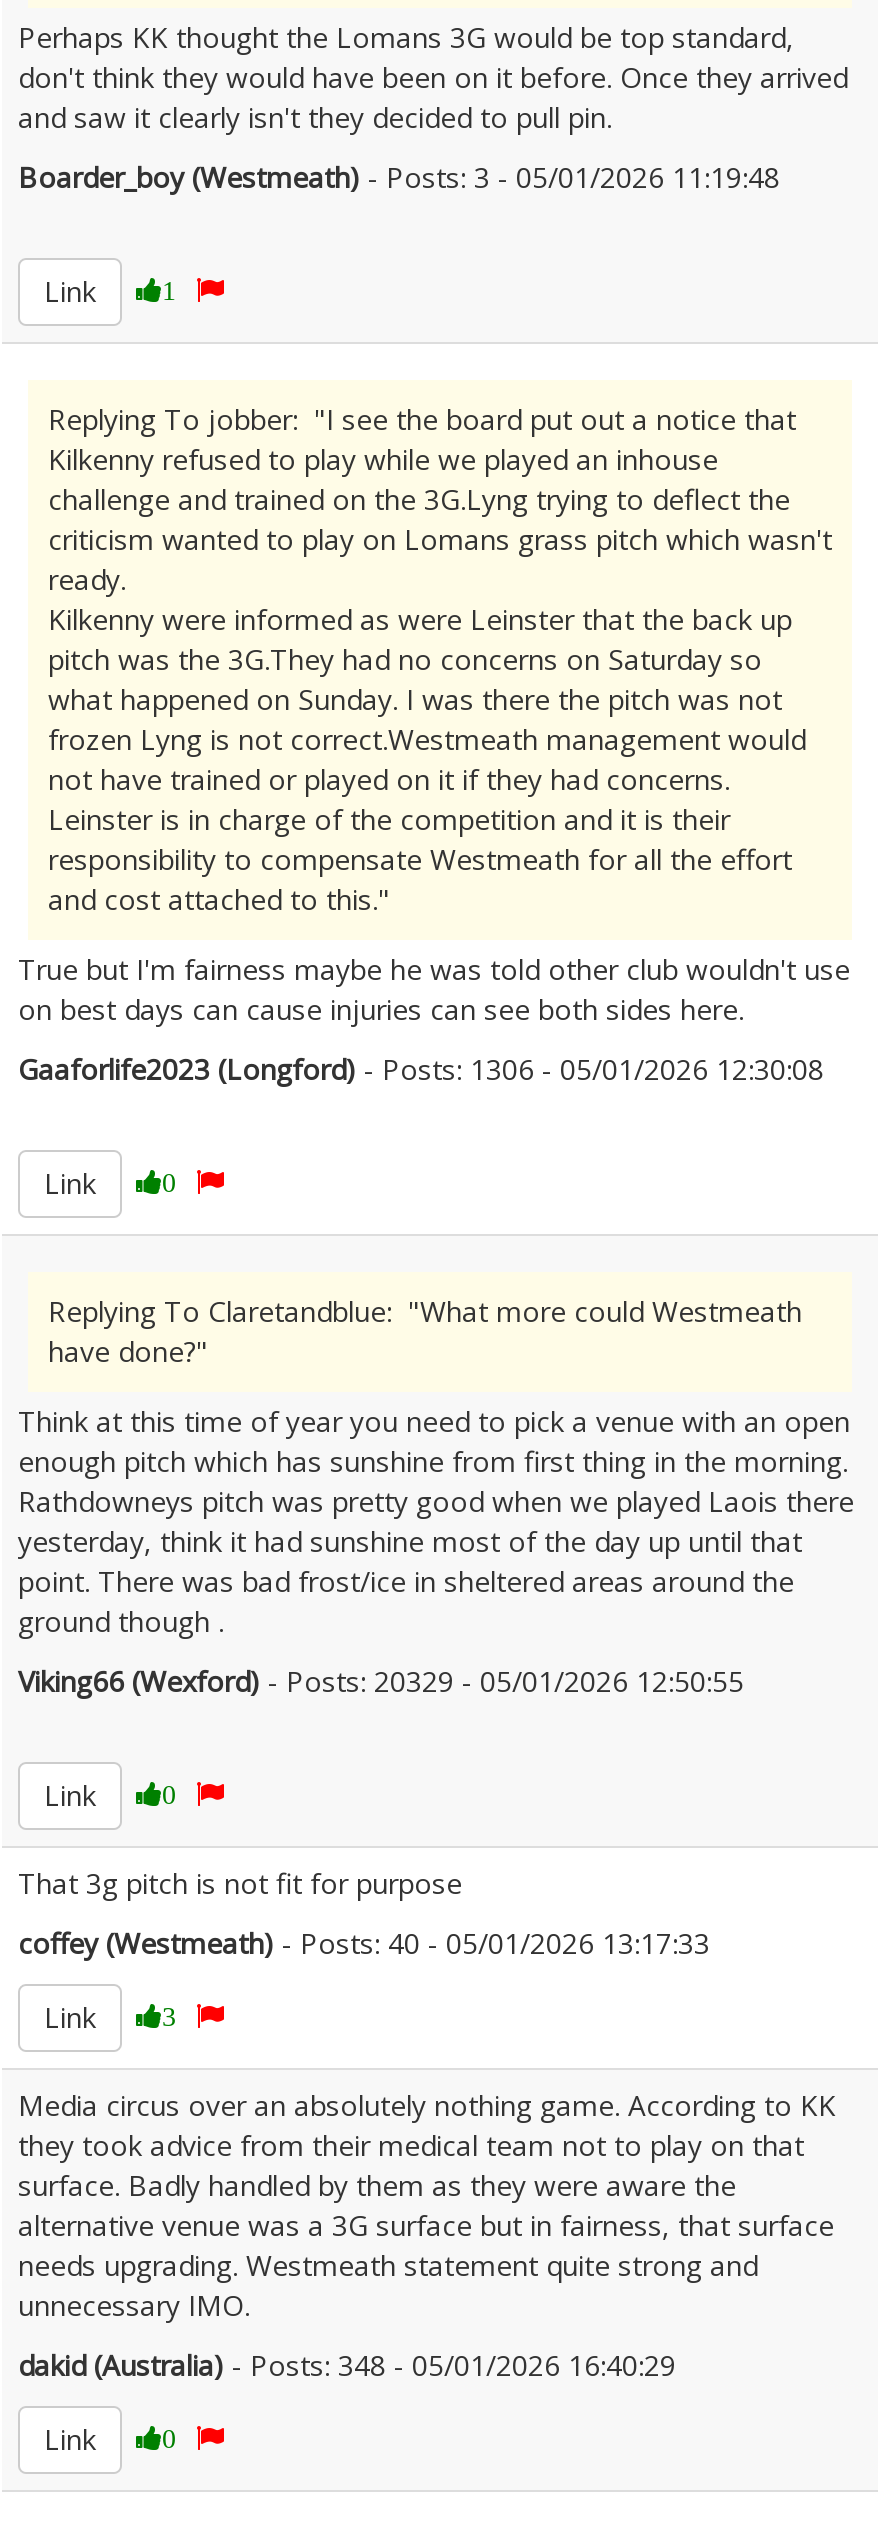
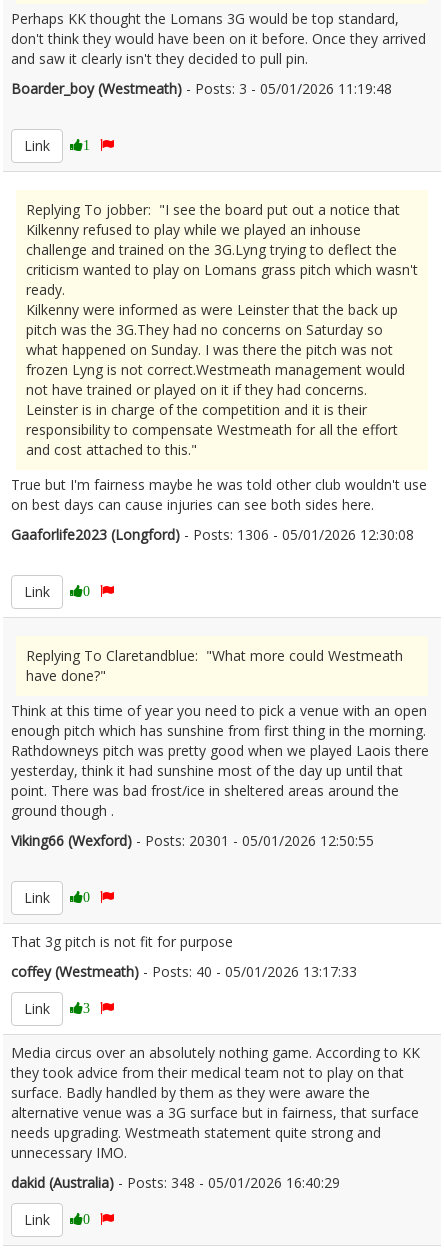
[18,1662,744,1700] Viking66 (Wexford) - Posts: 20329 - 05/01/2026 12:50:55 -> [11,831,374,850] Viking66 (Wexford) - Posts: 20301 - 05/01/2026 12:50:55

